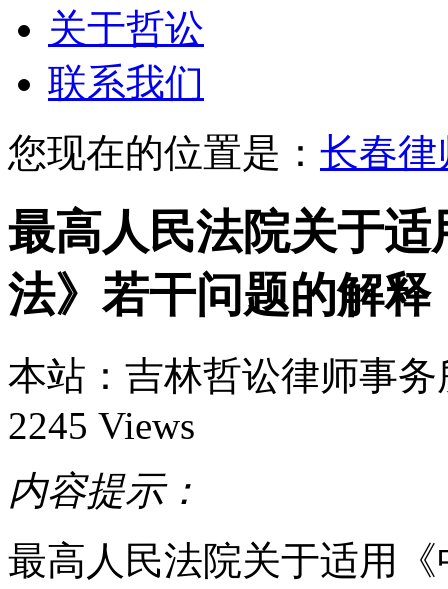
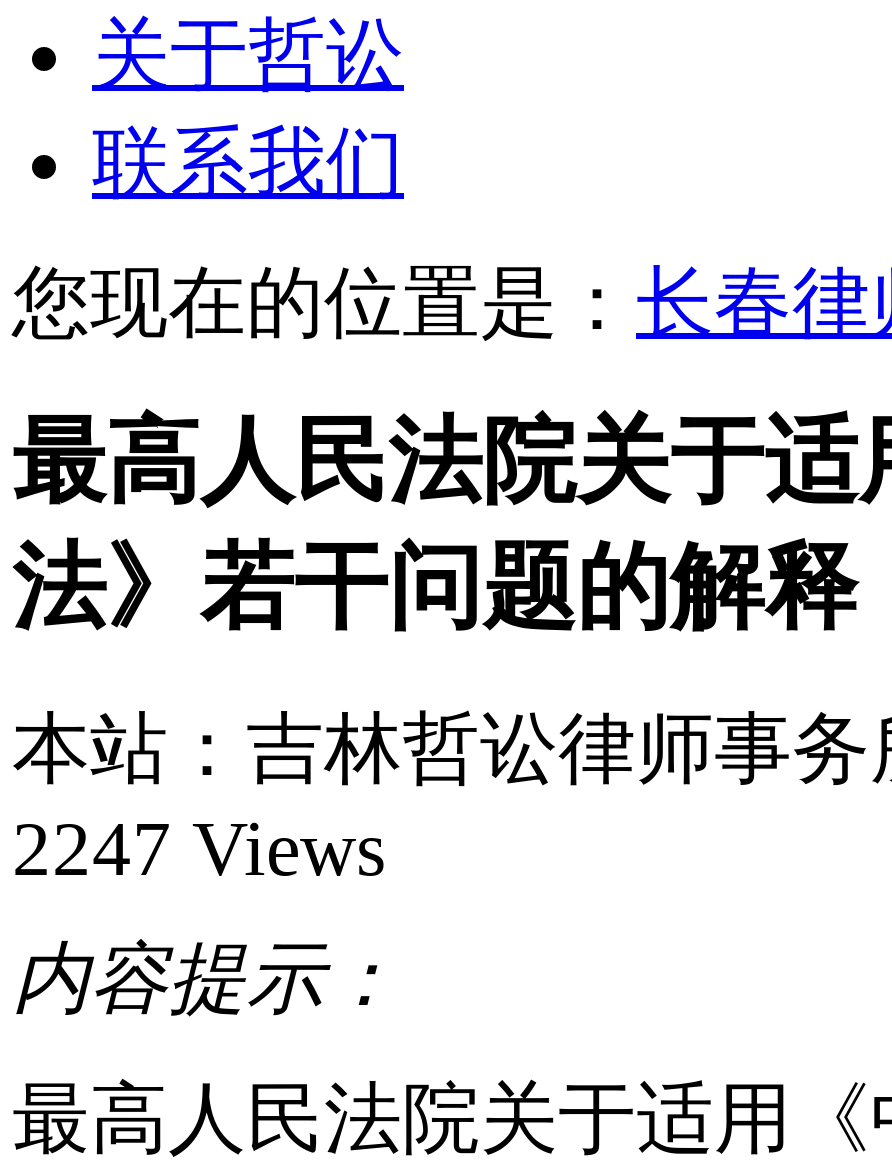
[8,404,195,447] 2245 Views -> [12,805,386,891] 2247 Views

